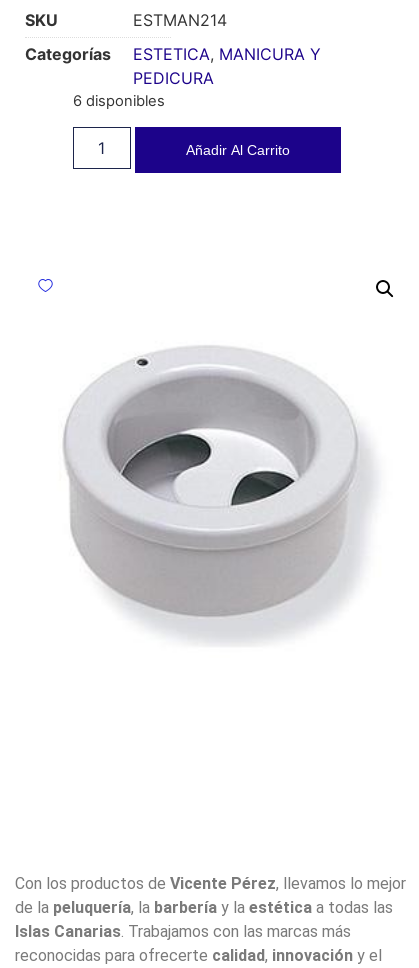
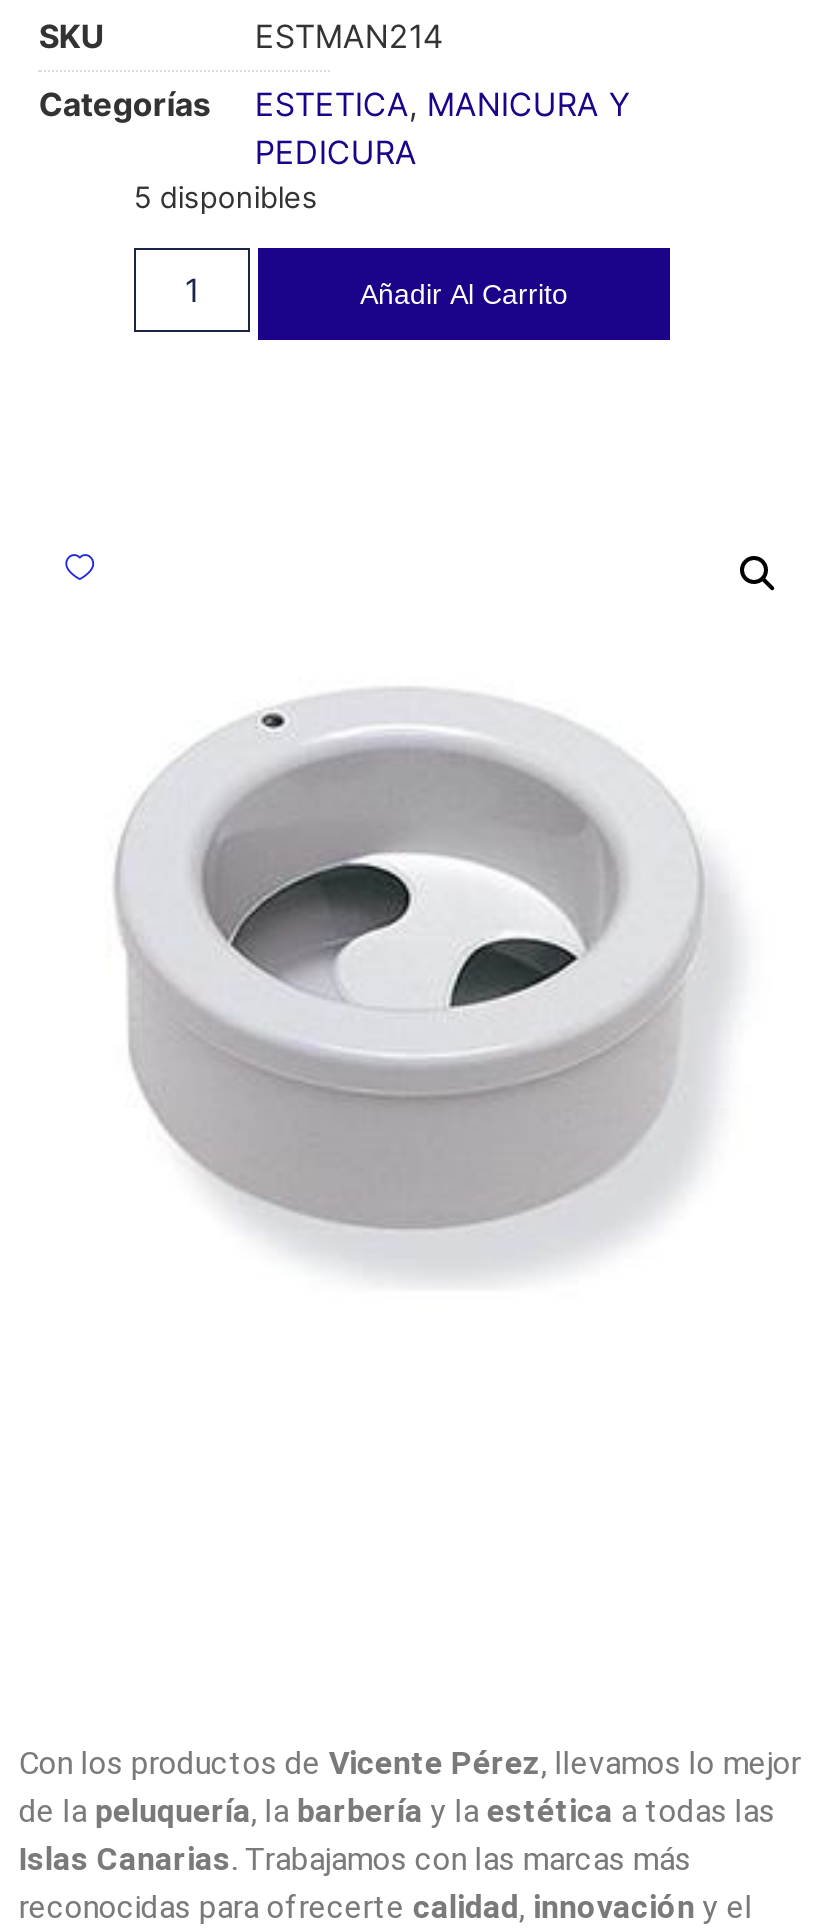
[73,92,165,110] 6 disponibles -> [134,180,318,216] 5 disponibles

